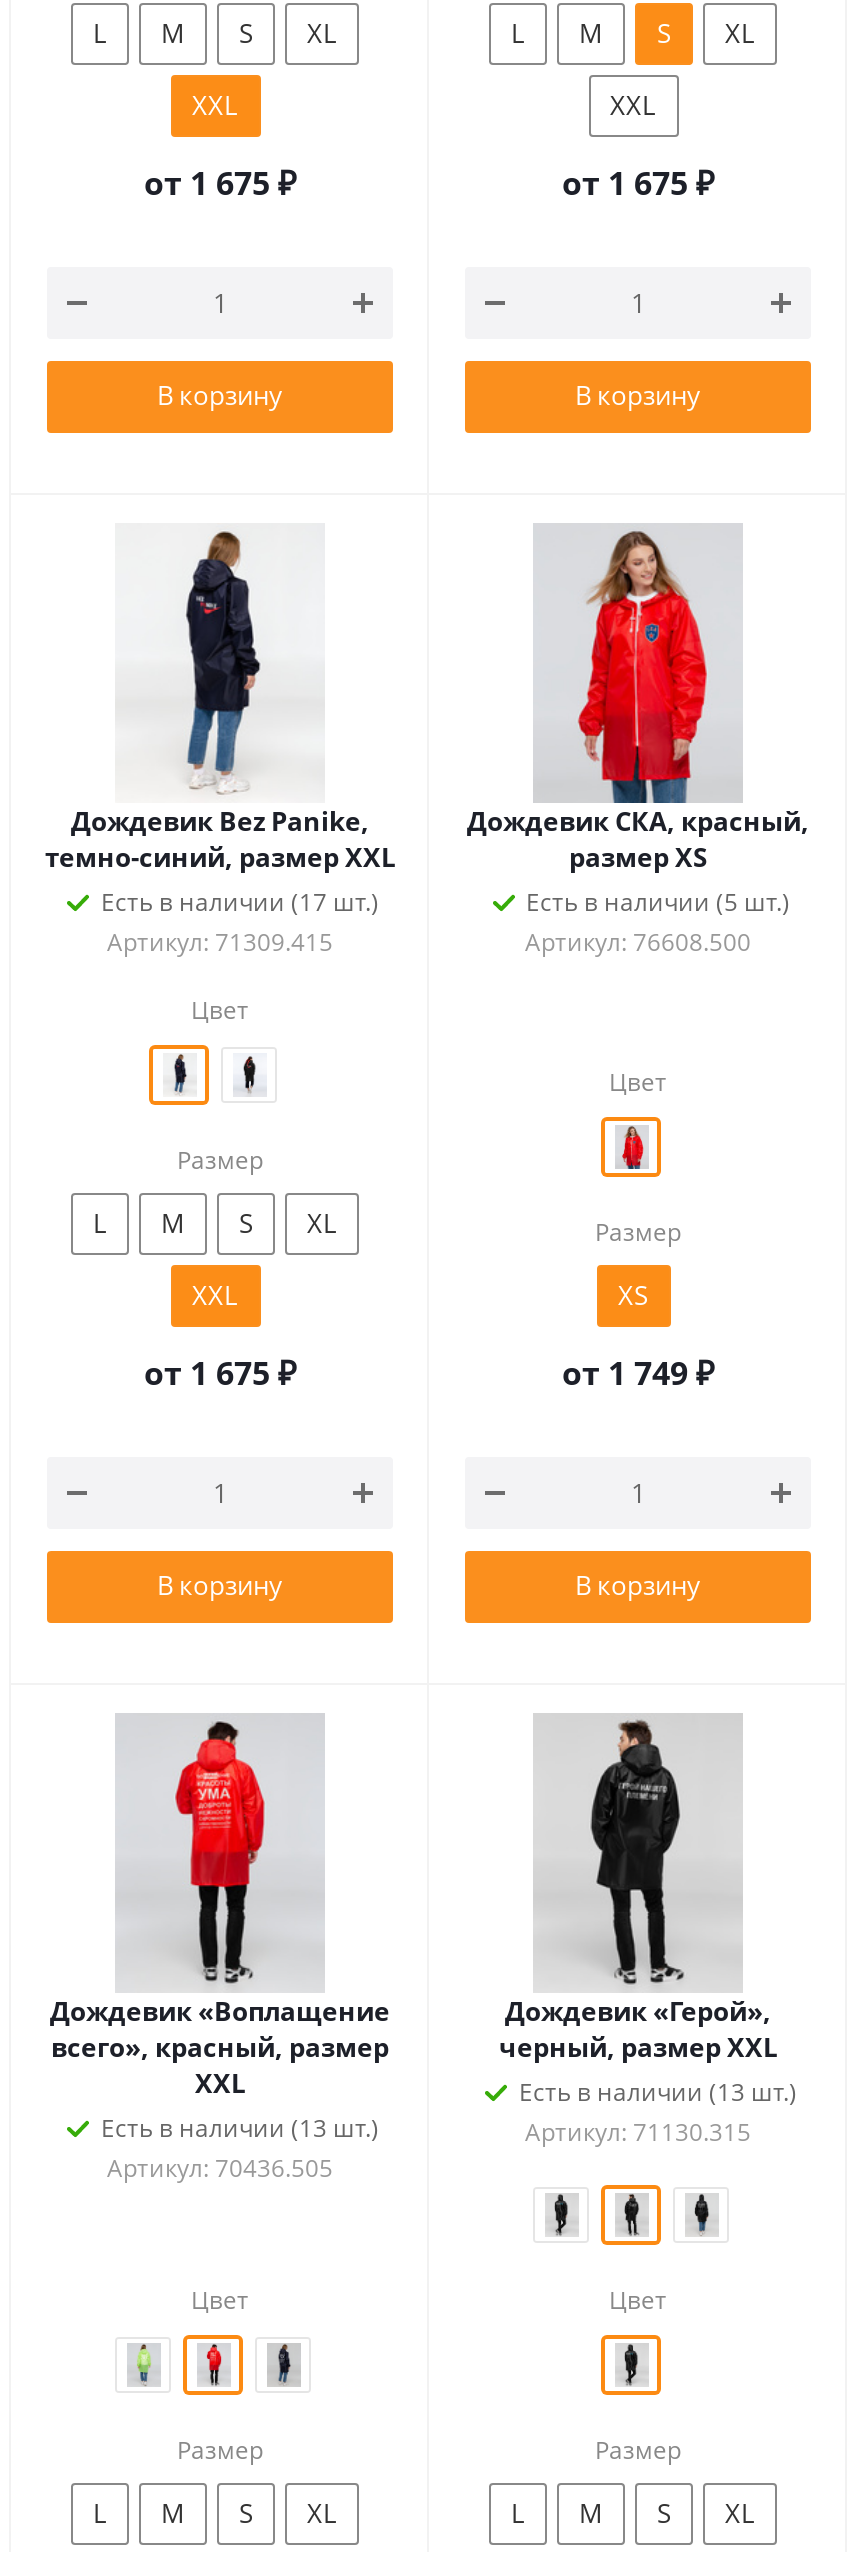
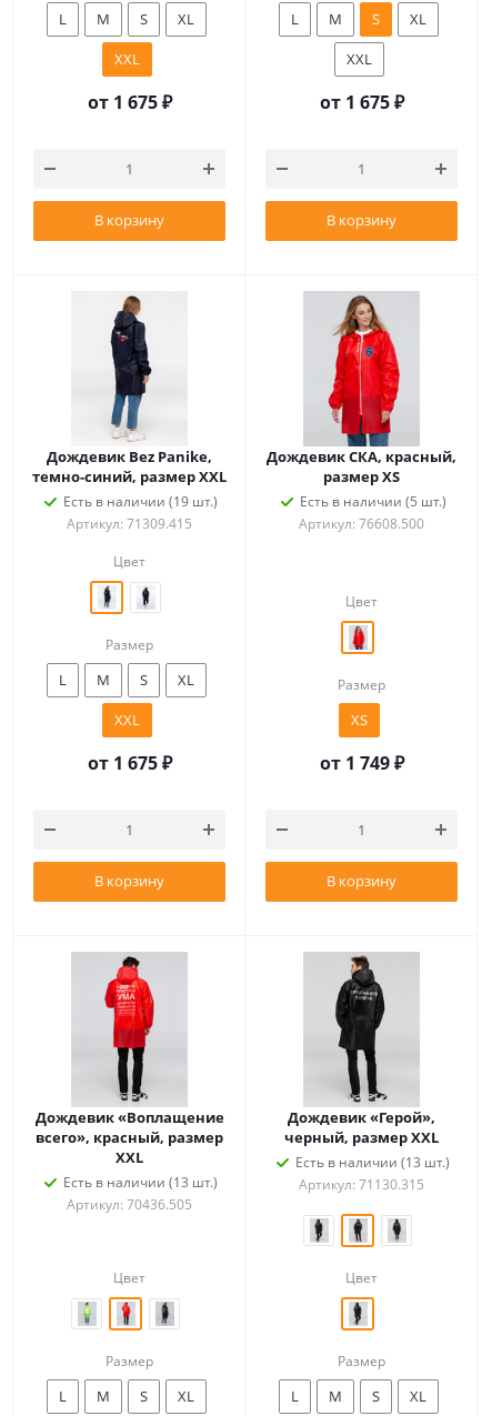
[101,884,379,918] Есть в наличии (17 шт.) -> [63,492,218,510] Есть в наличии (19 шт.)

